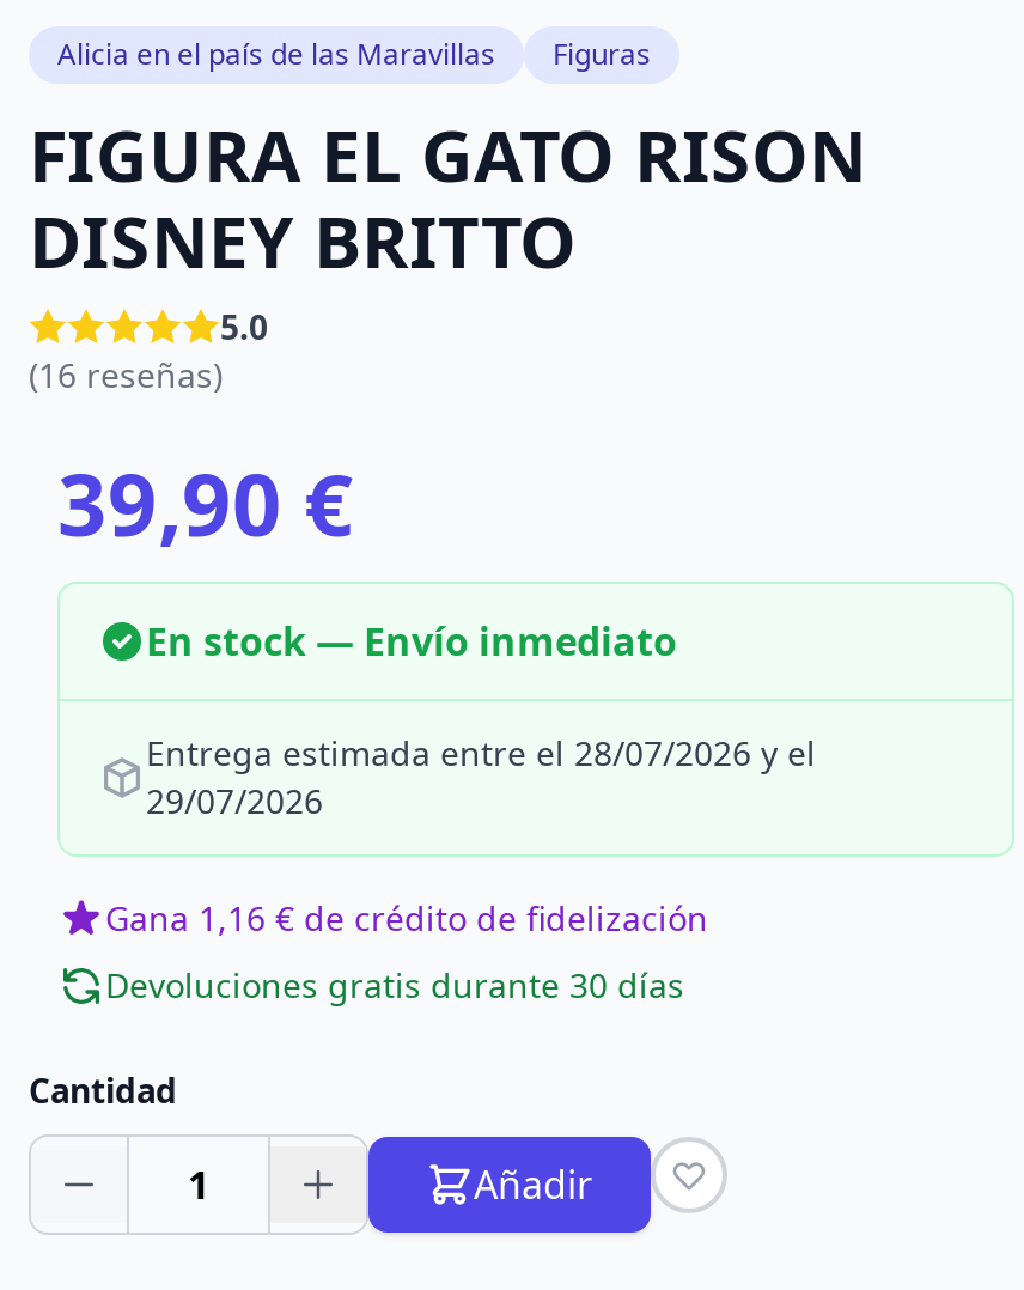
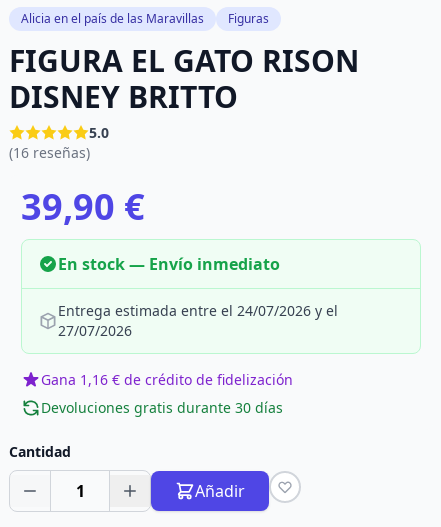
[146,730,816,775] Entrega estimada entre el 28/07/2026 y el -> [58,301,338,320] Entrega estimada entre el 24/07/2026 y el
[146,778,323,823] 29/07/2026 -> [58,321,132,340] 27/07/2026

